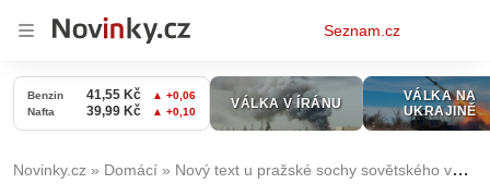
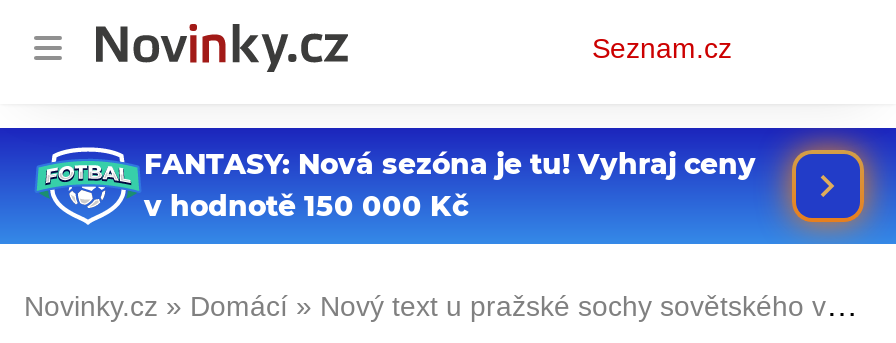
[3,74,487,136] [image] -> [6,126,890,246] [image]

